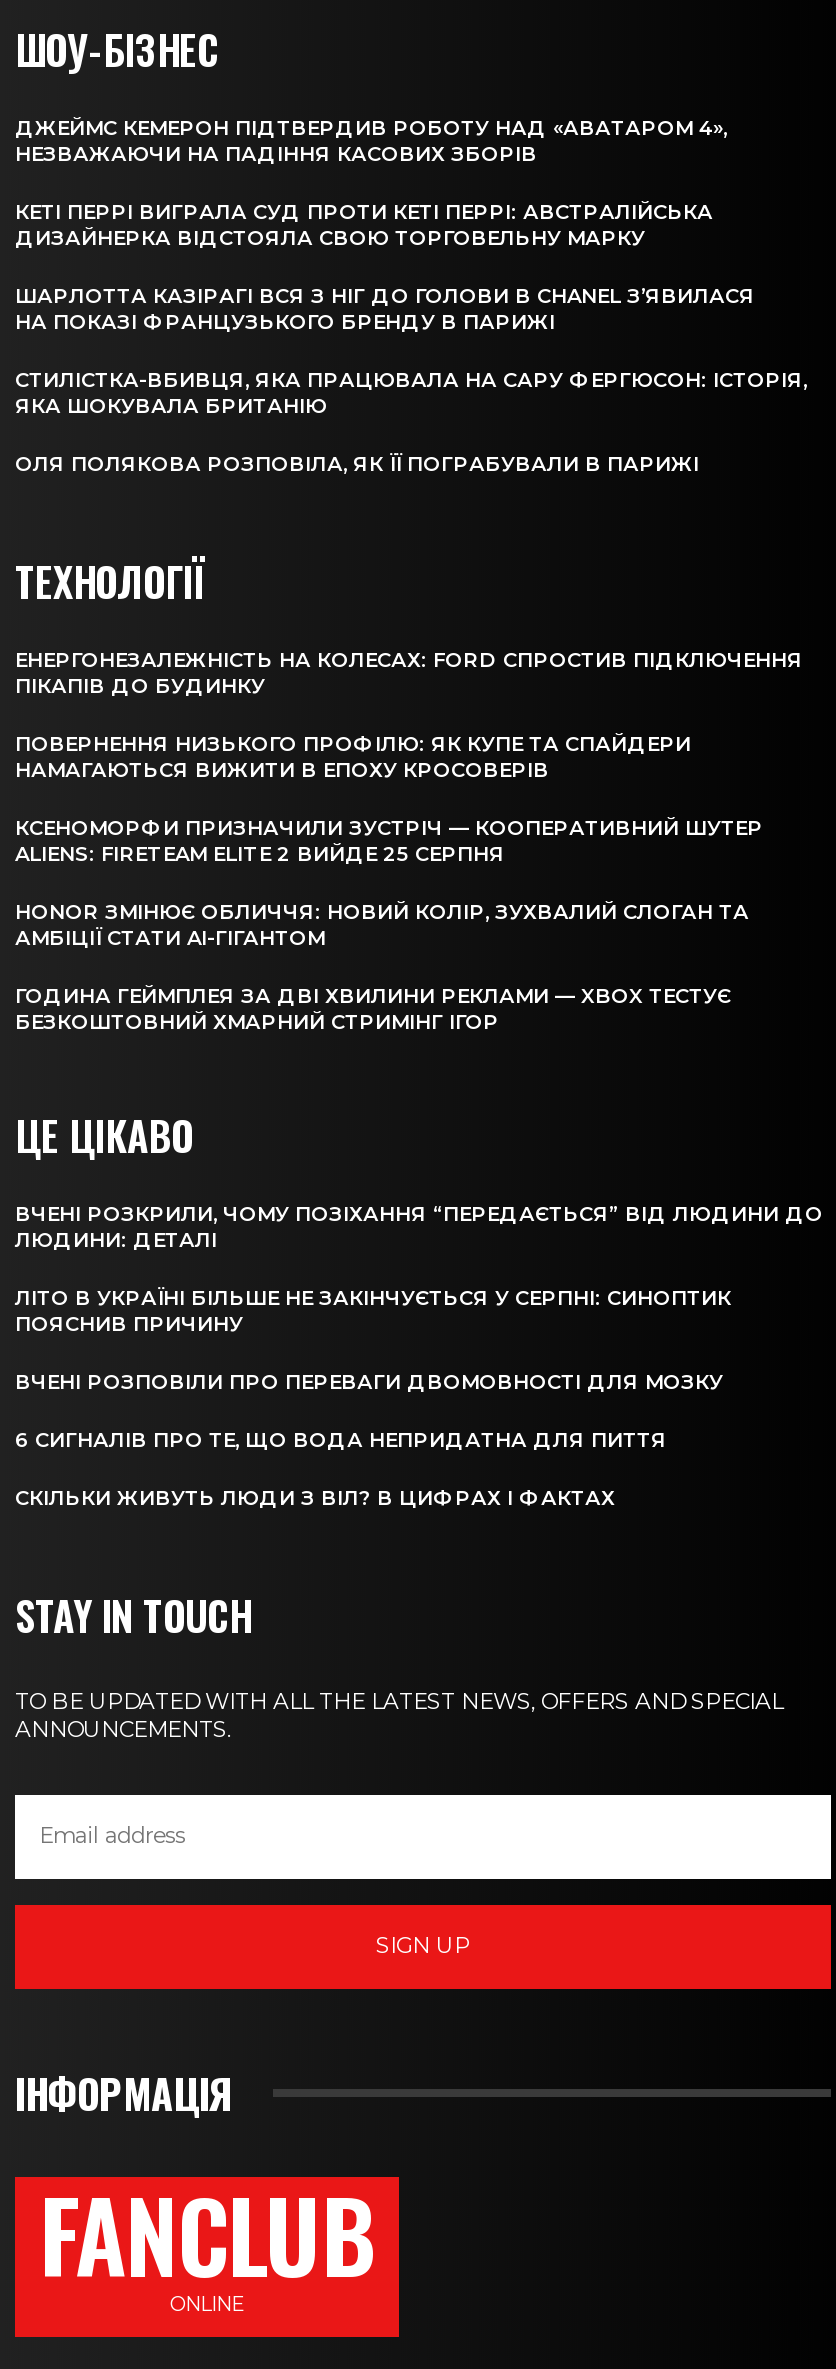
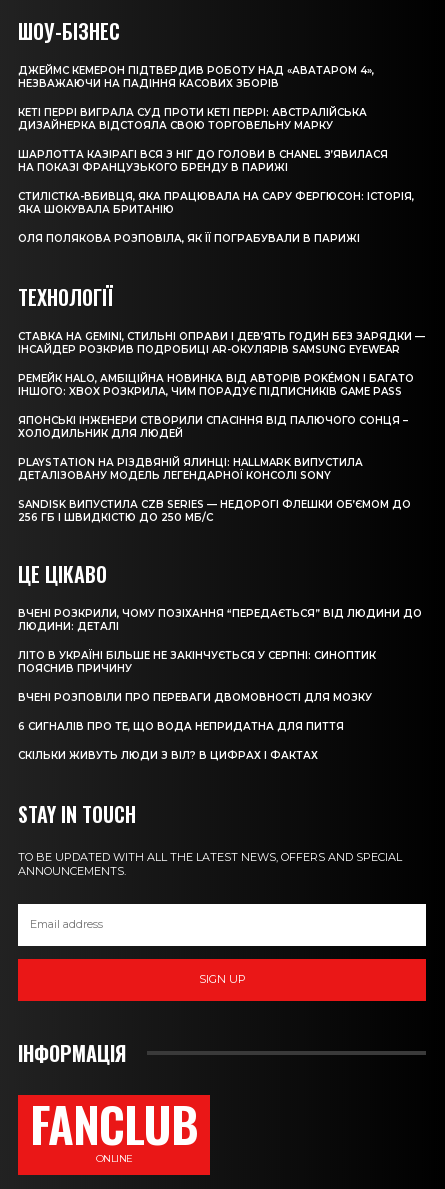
[15,647,803,699] ЕНЕРГОНЕЗАЛЕЖНІСТЬ НА КОЛЕСАХ: FORD СПРОСТИВ ПІДКЛЮЧЕННЯ | ПІКАПІВ ДО БУДИНКУ -> [18,330,425,356] СТАВКА НА GEMINI, СТИЛЬНІ ОПРАВИ І ДЕВ’ЯТЬ ГОДИН БЕЗ ЗАРЯДКИ — | ІНСАЙДЕР РОЗКРИВ ПОДРОБИЦІ AR-ОКУЛЯРІВ SAMSUNG EYEWEAR
[15,731,691,783] ПОВЕРНЕННЯ НИЗЬКОГО ПРОФІЛЮ: ЯК КУПЕ ТА СПАЙДЕРИ | НАМАГАЮТЬСЯ ВИЖИТИ В ЕПОХУ КРОСОВЕРІВ -> [18,372,414,398] РЕМЕЙК HALO, АМБІЦІЙНА НОВИНКА ВІД АВТОРІВ POKÉMON І БАГАТО | ІНШОГО: XBOX РОЗКРИЛА, ЧИМ ПОРАДУЄ ПІДПИСНИКІВ GAME PASS
[15,815,763,867] КСЕНОМОРФИ ПРИЗНАЧИЛИ ЗУСТРІЧ — КООПЕРАТИВНИЙ ШУТЕР | ALIENS: FIRETEAM ELITE 2 ВИЙДЕ 25 СЕРПНЯ -> [18,414,408,440] ЯПОНСЬКІ ІНЖЕНЕРИ СТВОРИЛИ СПАСІННЯ ВІД ПАЛЮЧОГО СОНЦЯ – | ХОЛОДИЛЬНИК ДЛЯ ЛЮДЕЙ
[15,899,749,951] HONOR ЗМІНЮЄ ОБЛИЧЧЯ: НОВИЙ КОЛІР, ЗУХВАЛИЙ СЛОГАН ТА | АМБІЦІЇ СТАТИ AI-ГІГАНТОМ -> [18,456,363,482] PLAYSTATION НА РІЗДВЯНІЙ ЯЛИНЦІ: HALLMARK ВИПУСТИЛА | ДЕТАЛІЗОВАНУ МОДЕЛЬ ЛЕГЕНДАРНОЇ КОНСОЛІ SONY
[15,983,731,1035] ГОДИНА ГЕЙМПЛЕЯ ЗА ДВІ ХВИЛИНИ РЕКЛАМИ — XBOX ТЕСТУЄ | БЕЗКОШТОВНИЙ ХМАРНИЙ СТРИМІНГ ІГОР -> [18,498,411,524] SANDISK ВИПУСТИЛА CZB SERIES — НЕДОРОГІ ФЛЕШКИ ОБ’ЄМОМ ДО | 256 ГБ І ШВИДКІСТЮ ДО 250 МБ/С

